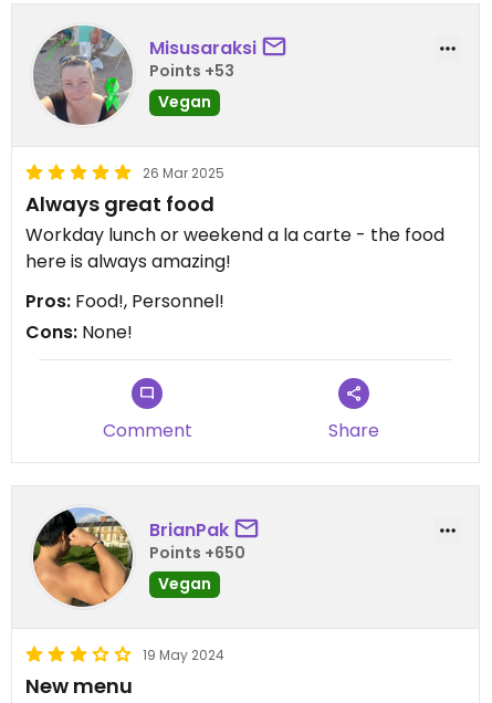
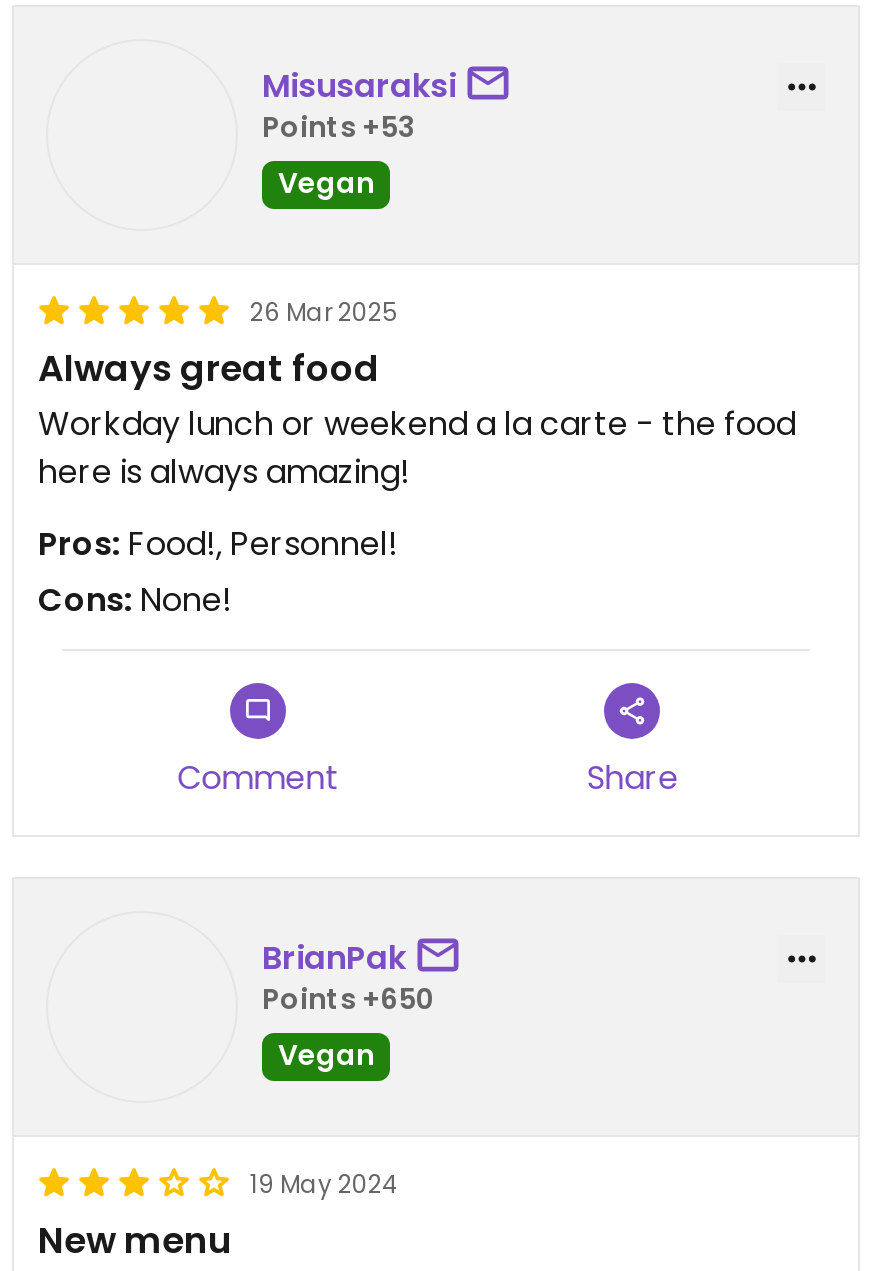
[32,24,133,126] [image] -> none
[32,507,134,608] [image] -> none

